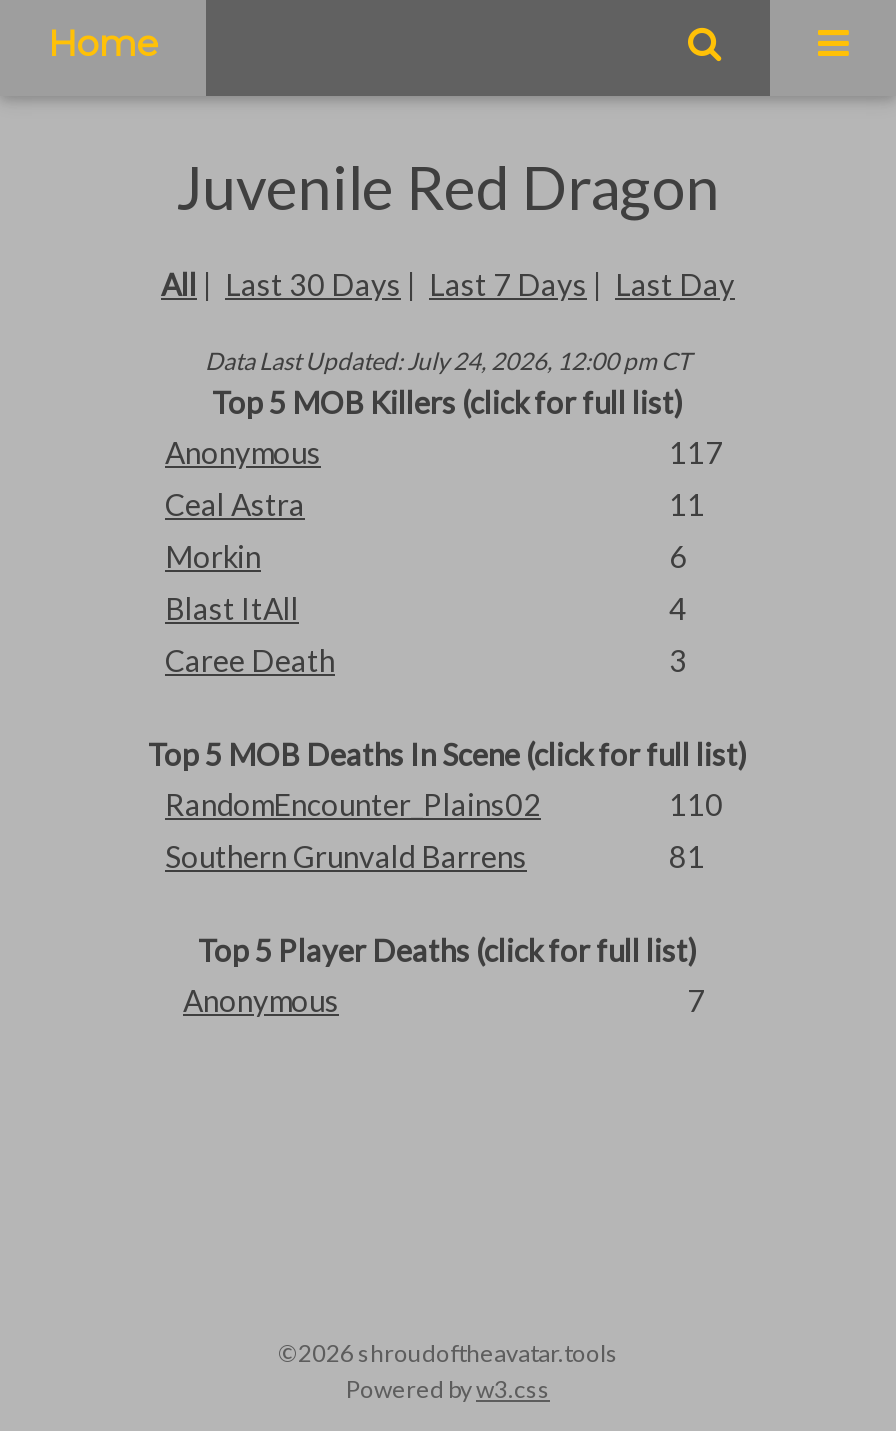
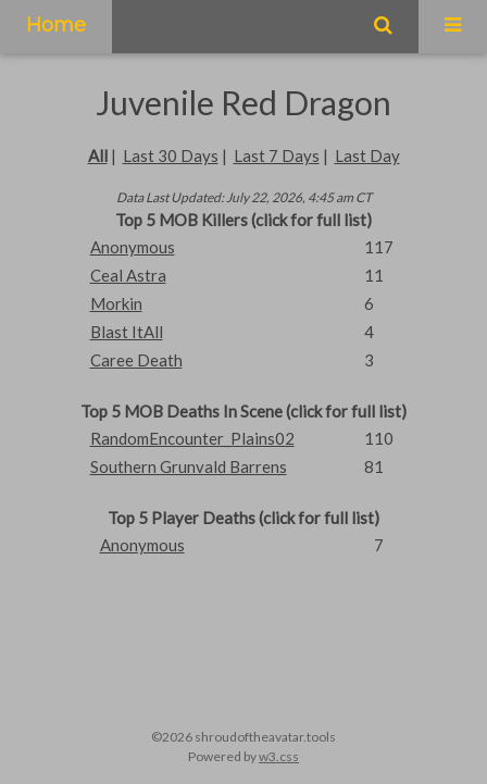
[205,346,691,376] Data Last Updated: July 24, 2026, 12:00 pm CT -> [116,189,371,206] Data Last Updated: July 22, 2026, 4:45 am CT

